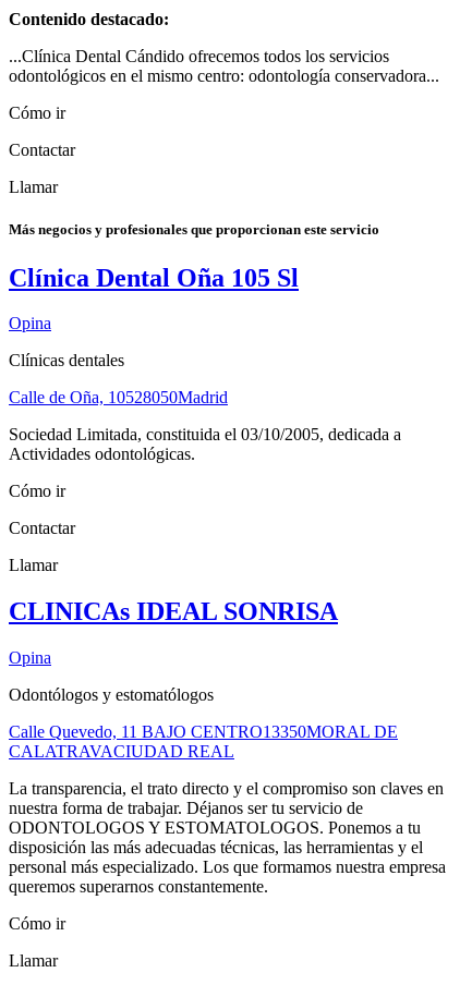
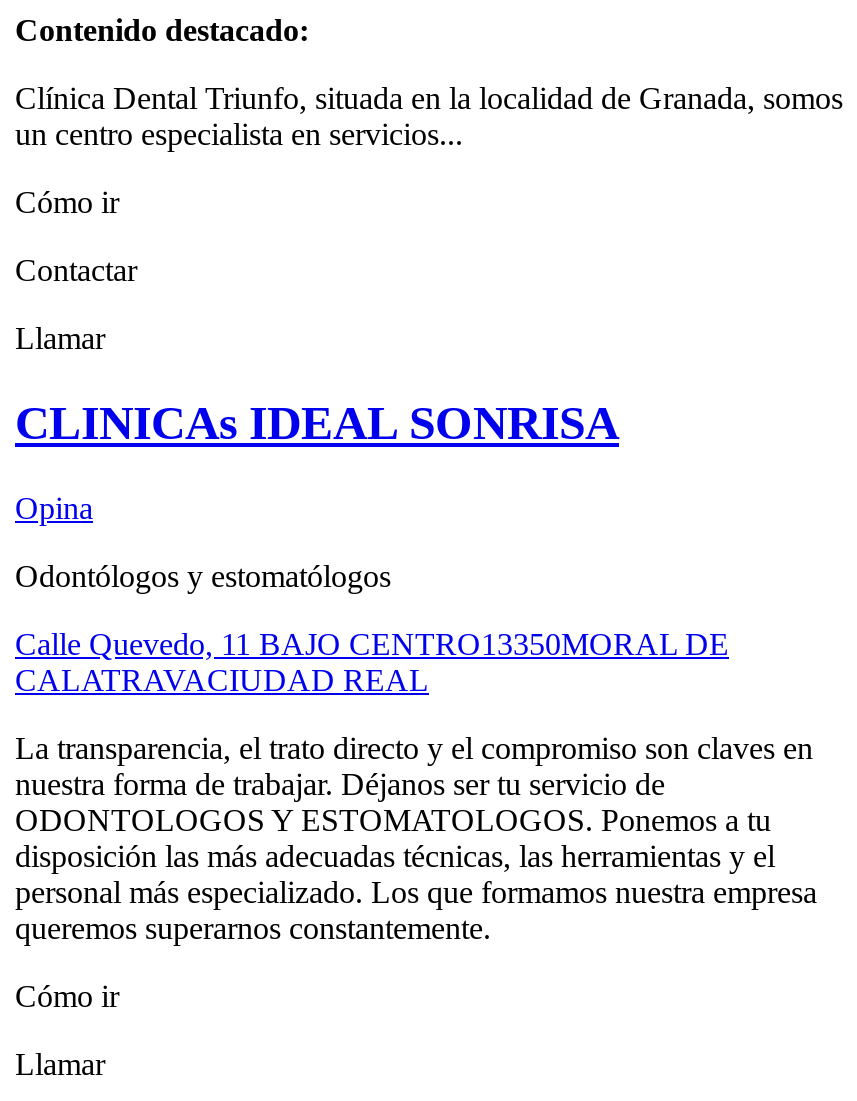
[9,47,439,464] ...Clínica Dental Cándido ofrecemos todos los servicios | odontológicos en el mismo centro: odontología conservadora... | Cómo ir | Contactar | Llamar | Más negocios y profesionales que proporcionan este servicio | Clínica Dental Oña 105 Sl | Opina | Clínicas dentales | Calle de Oña, 10528050Madrid | Sociedad Limitada, constituida el 03/10/2005, dedicada a | Actividades odontológicas. -> [15,81,843,151] Clínica Dental Triunfo, situada en la localidad de Granada, somos | un centro especialista en servicios...

